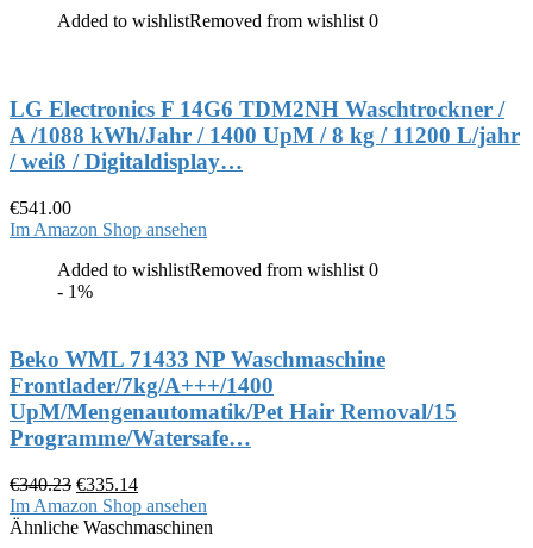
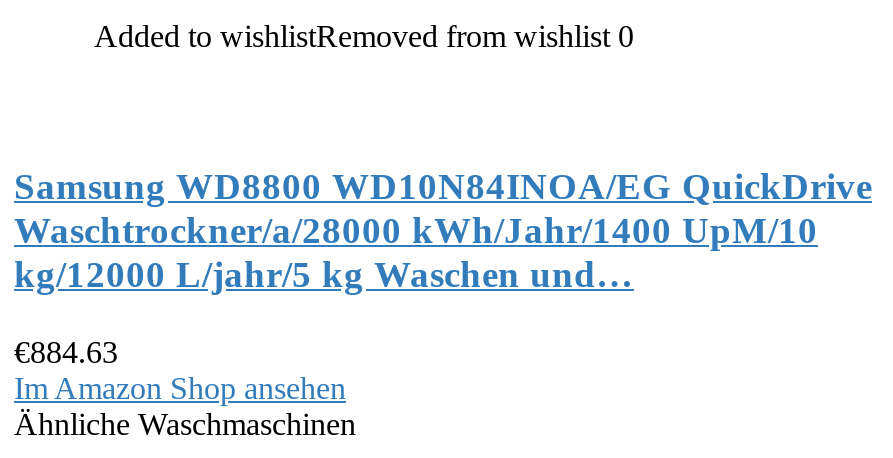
[10,97,520,494] LG Electronics F 14G6 TDM2NH Waschtrockner / | A /1088 kWh/Jahr / 1400 UpM / 8 kg / 11200 L/jahr | / weiß / Digitaldisplay… | €541.00 | Im Amazon Shop ansehen | Added to wishlistRemoved from wishlist 0 | - 1% | Beko WML 71433 NP Waschmaschine | Frontlader/7kg/A+++/1400 | UpM/Mengenautomatik/Pet Hair Removal/15 | Programme/Watersafe… | €340.23 €335.14 -> [14,165,872,368] Samsung WD8800 WD10N84INOA/EG QuickDrive | Waschtrockner/a/28000 kWh/Jahr/1400 UpM/10 | kg/12000 L/jahr/5 kg Waschen und… | €884.63

